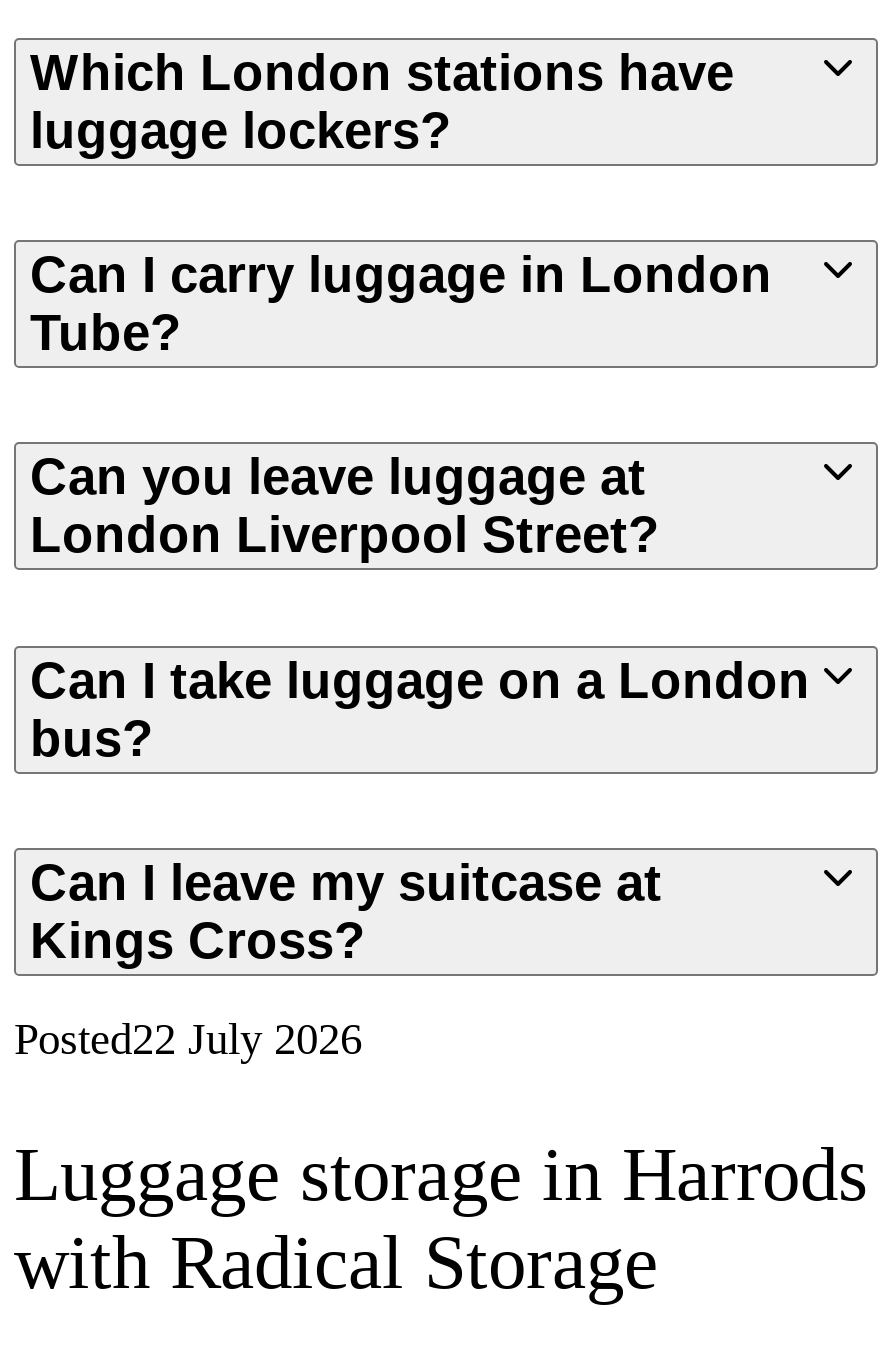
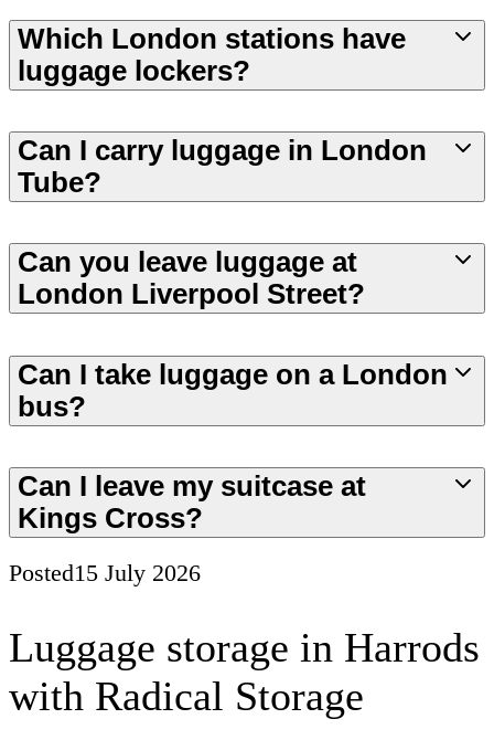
[14,1014,362,1064] Posted22 July 2026 -> [9,559,201,586] Posted15 July 2026

